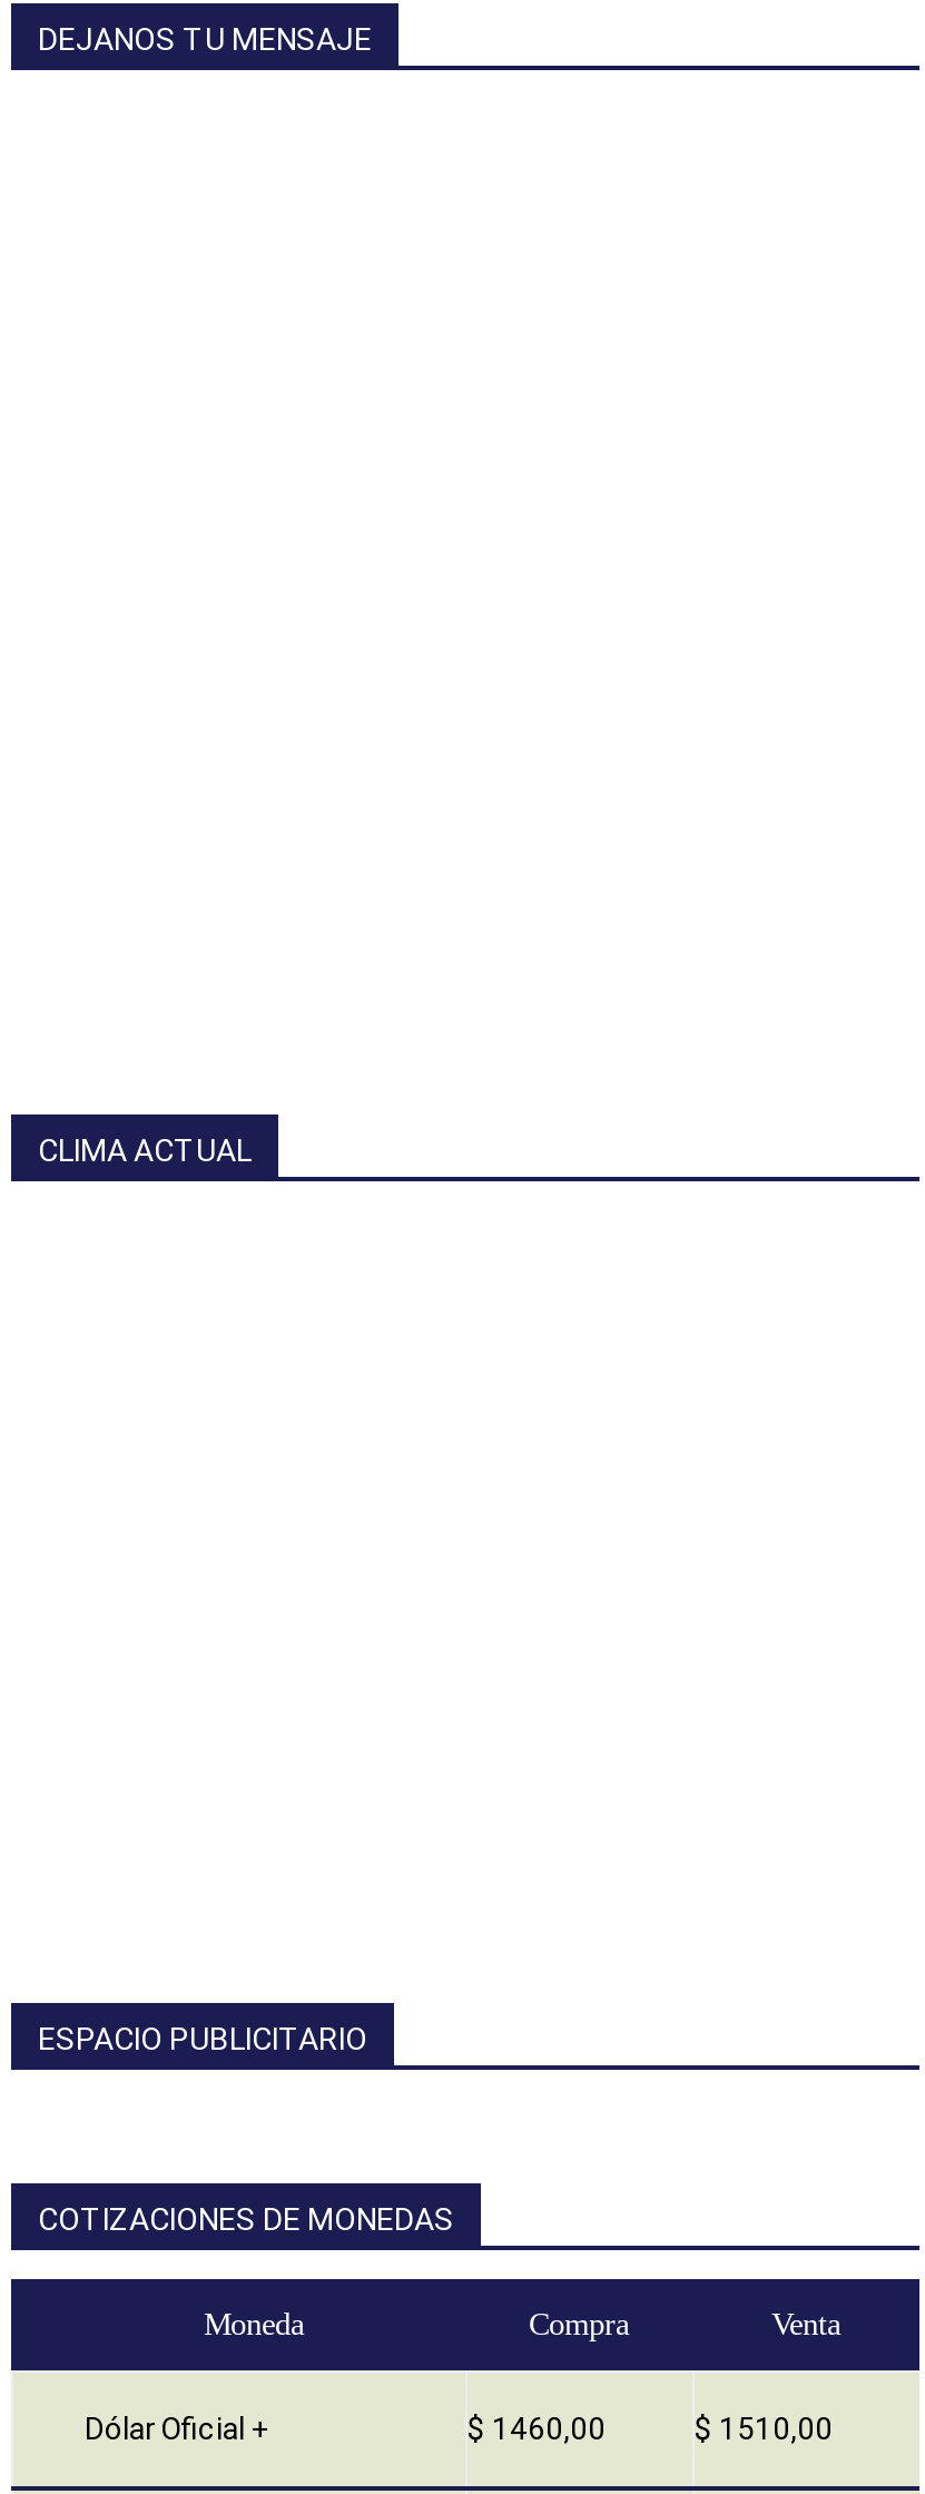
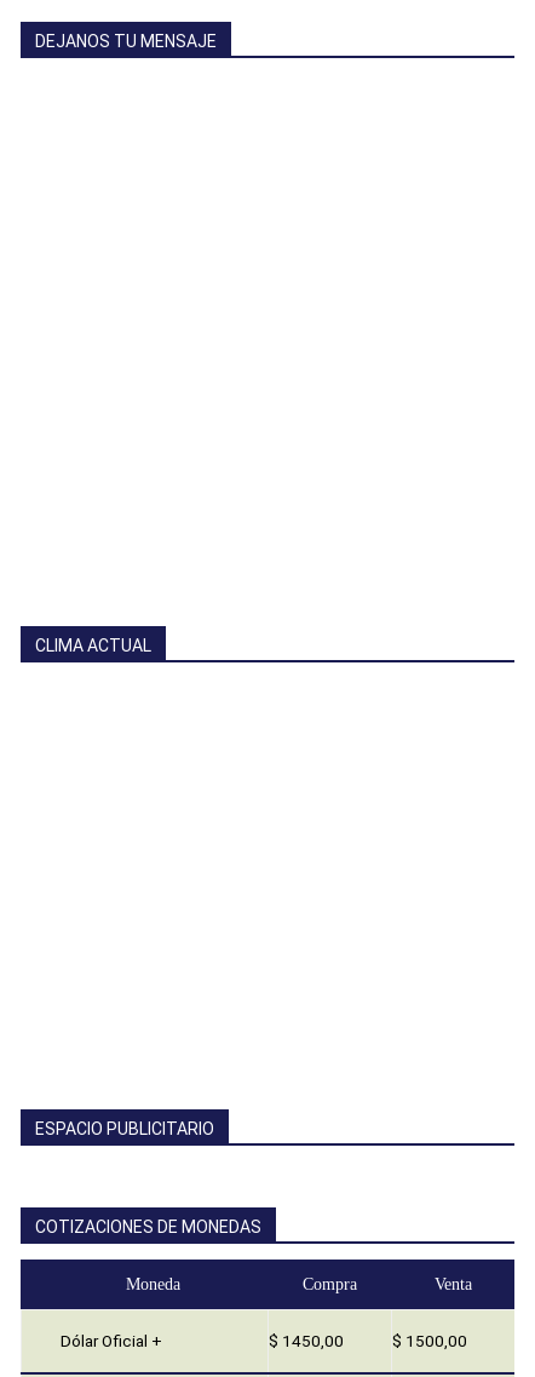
[468,2410,606,2446] $ 1460,00 -> [269,1331,344,1350] $ 1450,00
[695,2410,833,2446] $ 1510,00 -> [392,1331,467,1350] $ 1500,00

